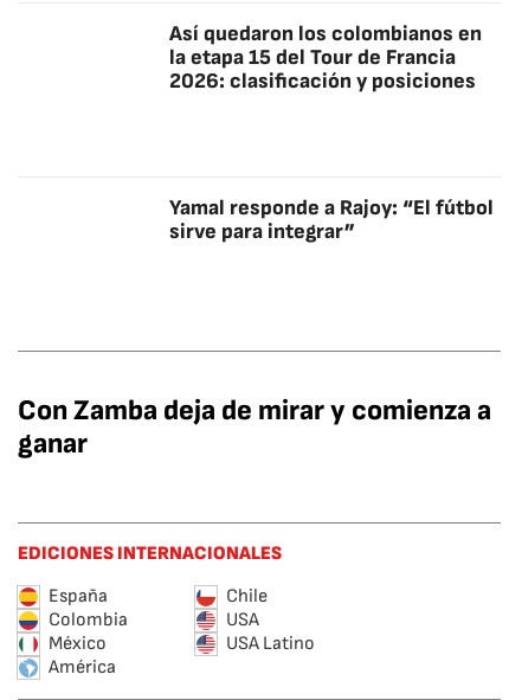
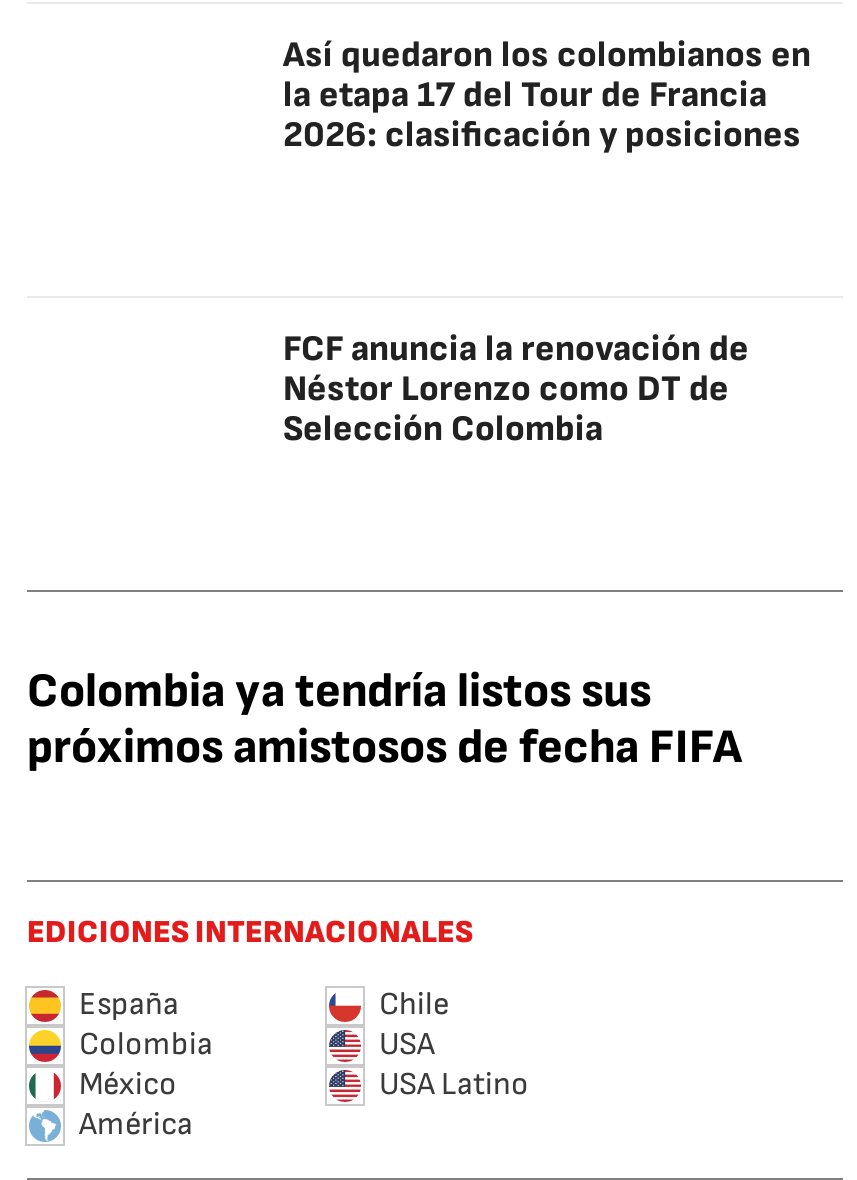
[169,45,456,70] la etapa 15 del Tour de Francia -> [283,74,767,116] la etapa 17 del Tour de Francia
[169,195,494,244] Yamal responde a Rajoy: “El fútbol | sirve para integrar” -> [283,328,749,450] FCF anuncia la renovación de | Néstor Lorenzo como DT de | Selección Colombia
[18,393,491,461] Con Zamba deja de mirar y comienza a | ganar -> [27,662,743,776] Colombia ya tendría listos sus | próximos amistosos de fecha FIFA

